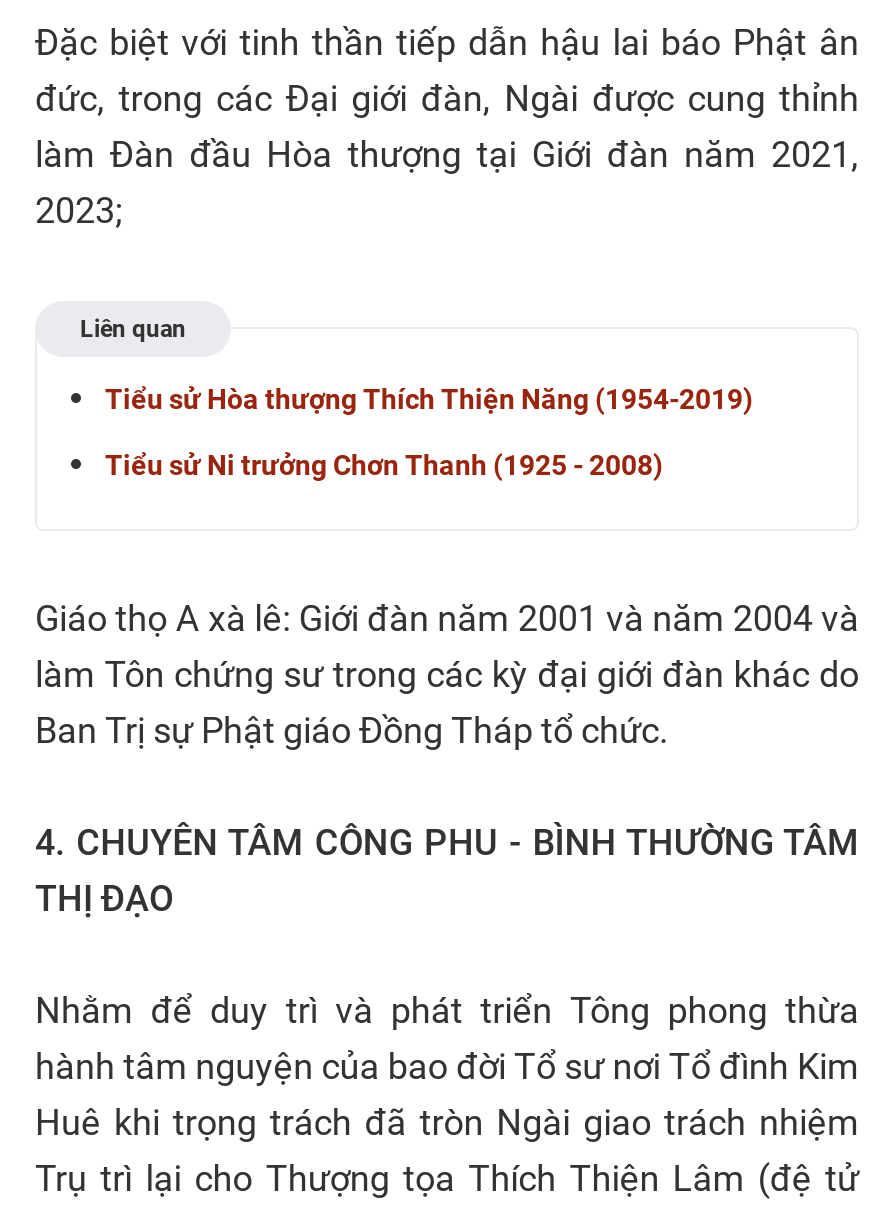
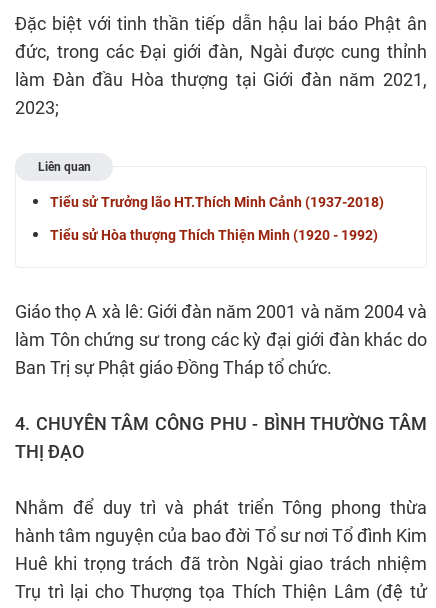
[105,383,753,415] Tiểu sử Hòa thượng Thích Thiện Năng (1954-2019) -> [50,194,384,210] Tiểu sử Trưởng lão HT.Thích Minh Cảnh (1937-2018)
[105,449,663,481] Tiểu sử Ni trưởng Chơn Thanh (1925 - 2008) -> [50,227,378,243] Tiểu sử Hòa thượng Thích Thiện Minh (1920 - 1992)

